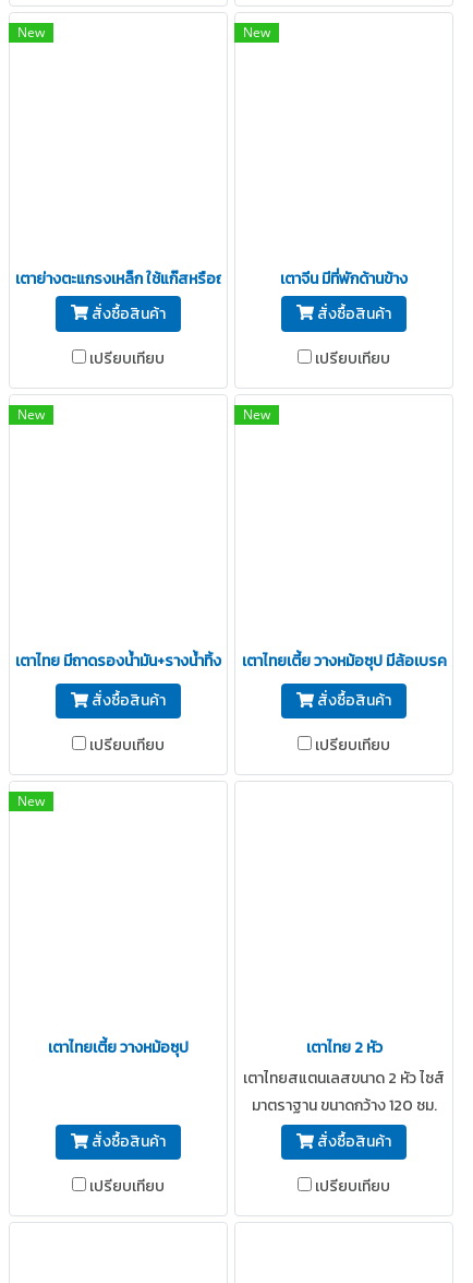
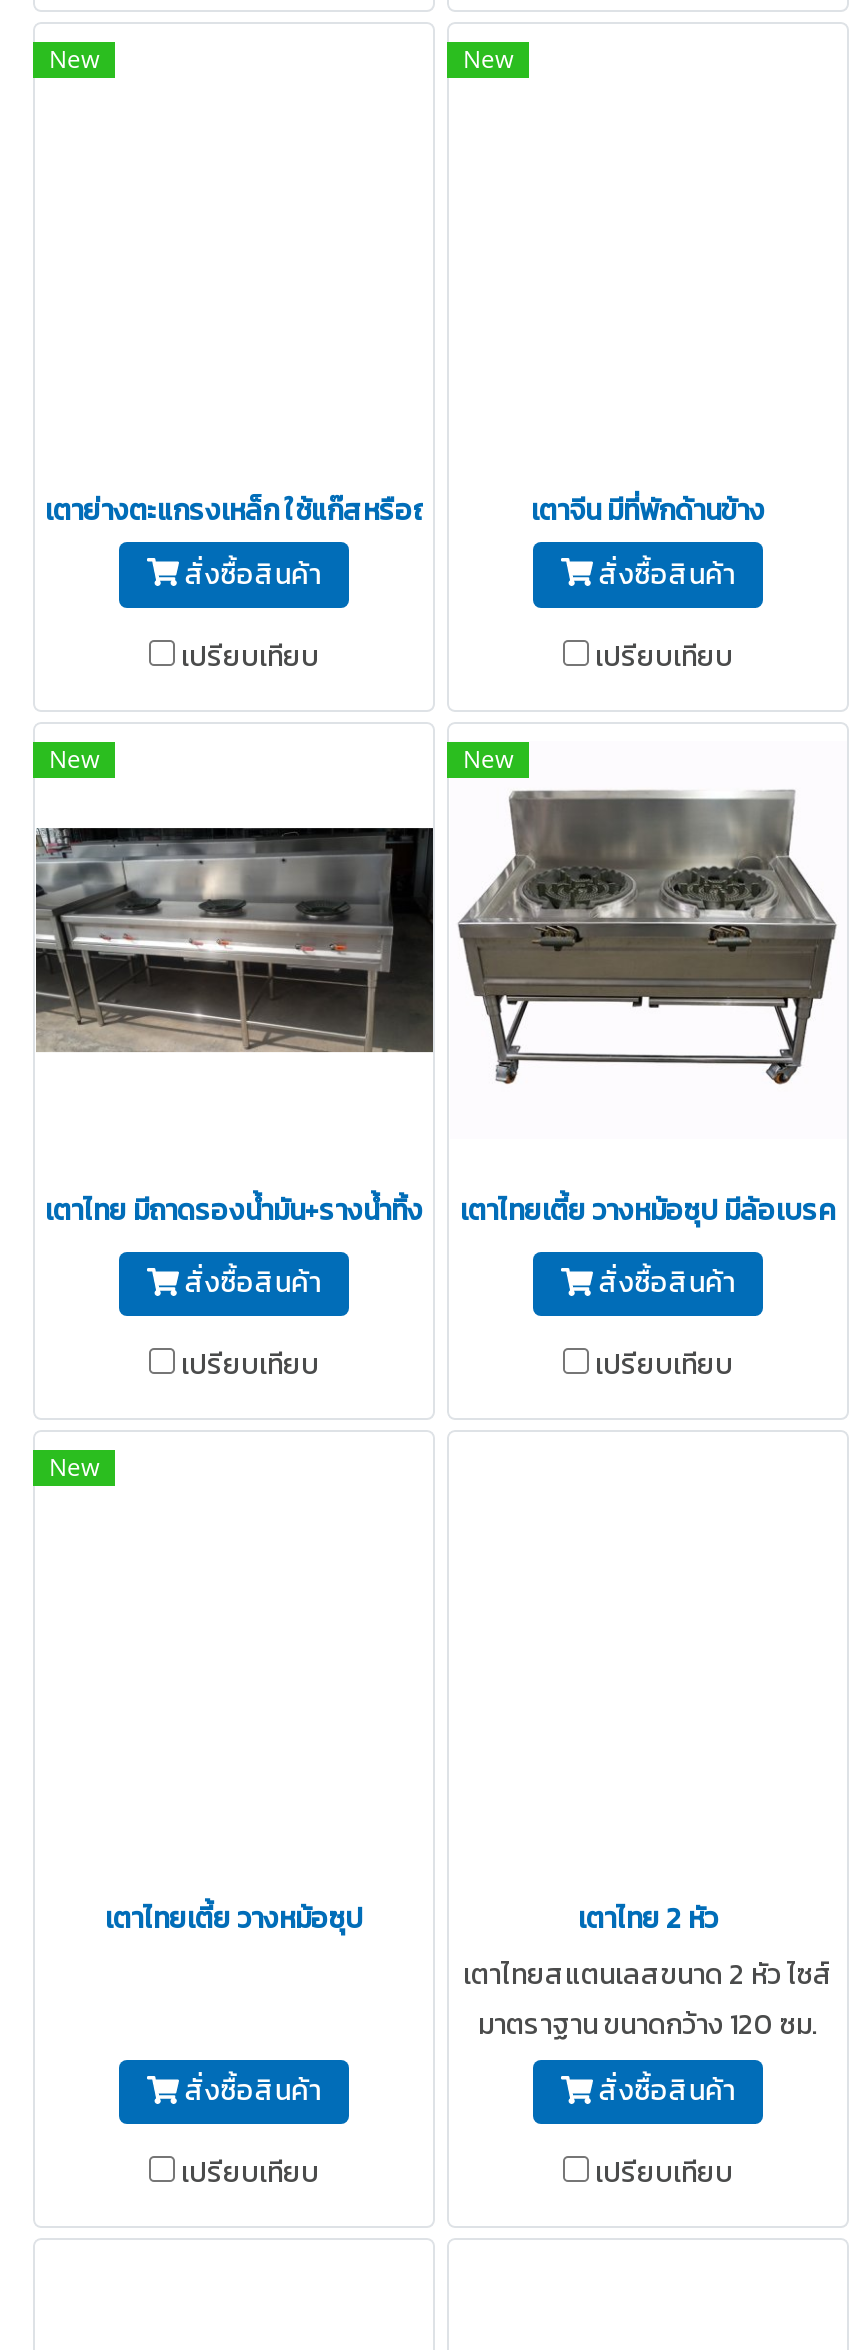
none -> [33,826,435,1054] [image]
none -> [457,788,837,1086] [image]

